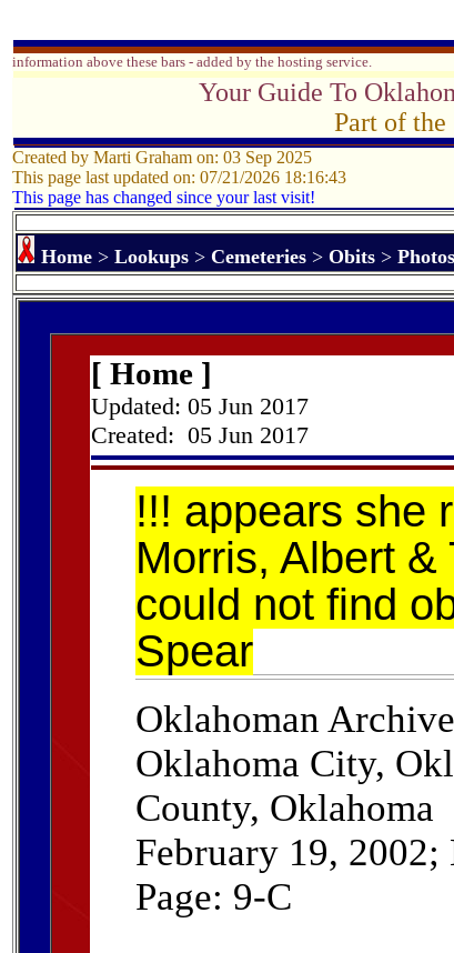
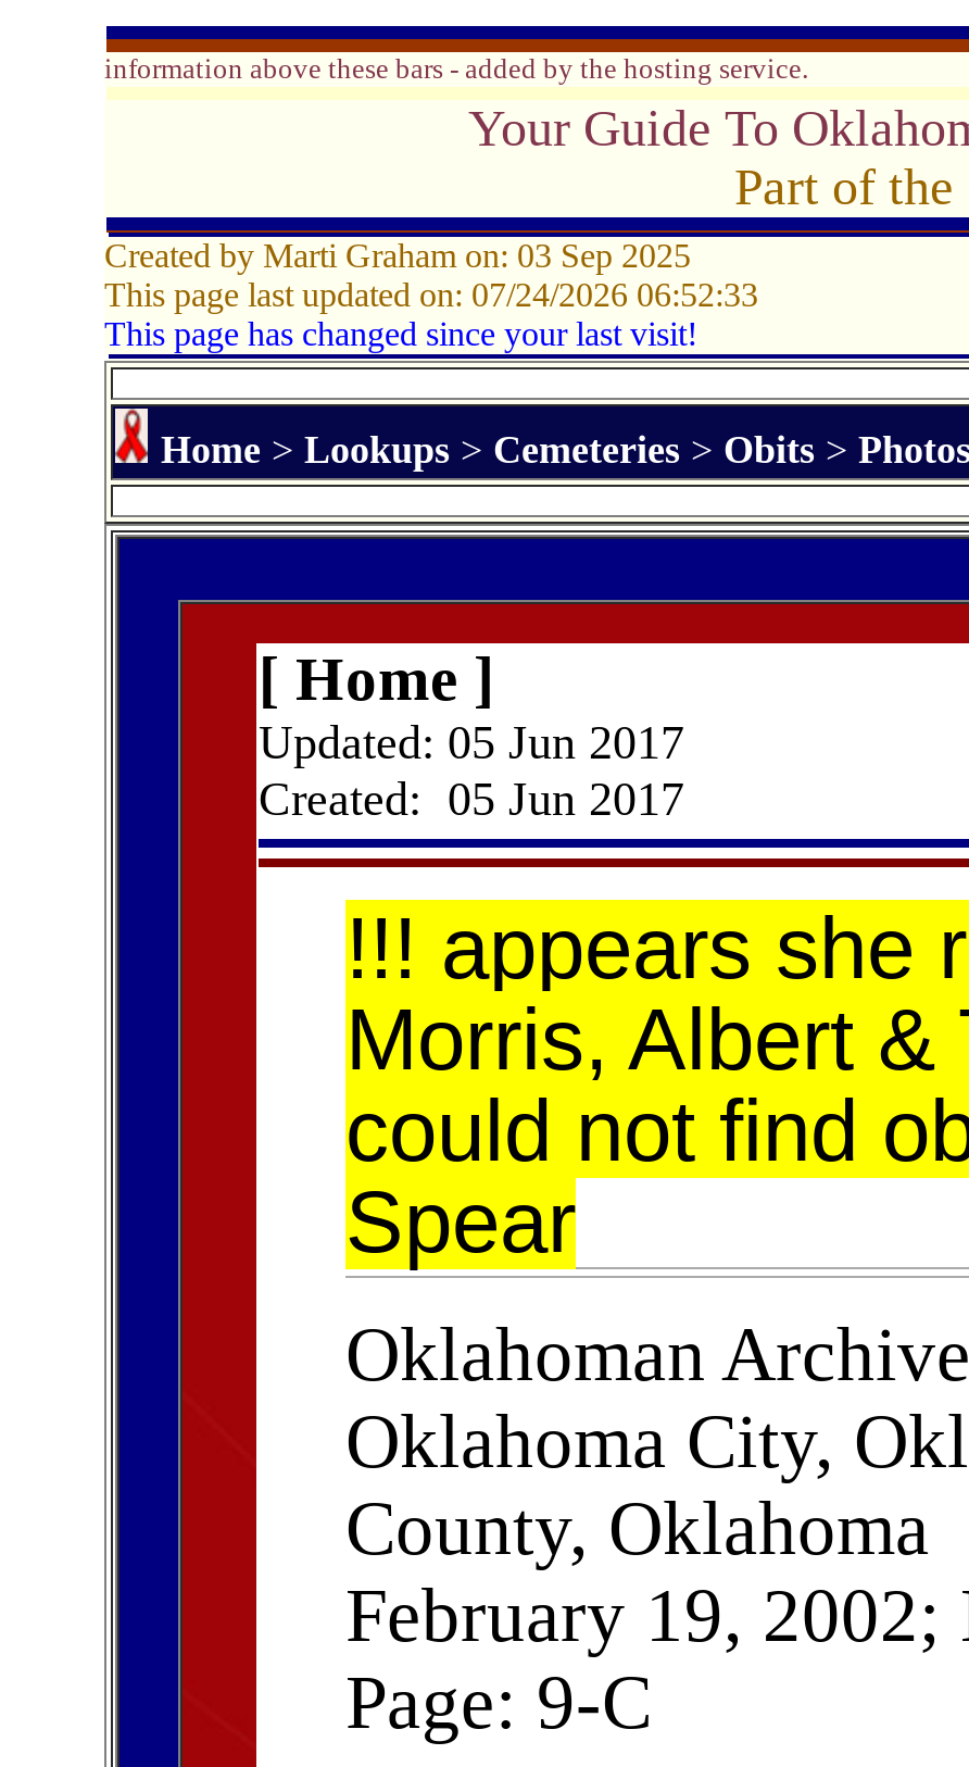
[12,168,346,187] This page last updated on: 07/21/2026 18:16:43 -> [104,276,758,313] This page last updated on: 07/24/2026 06:52:33

